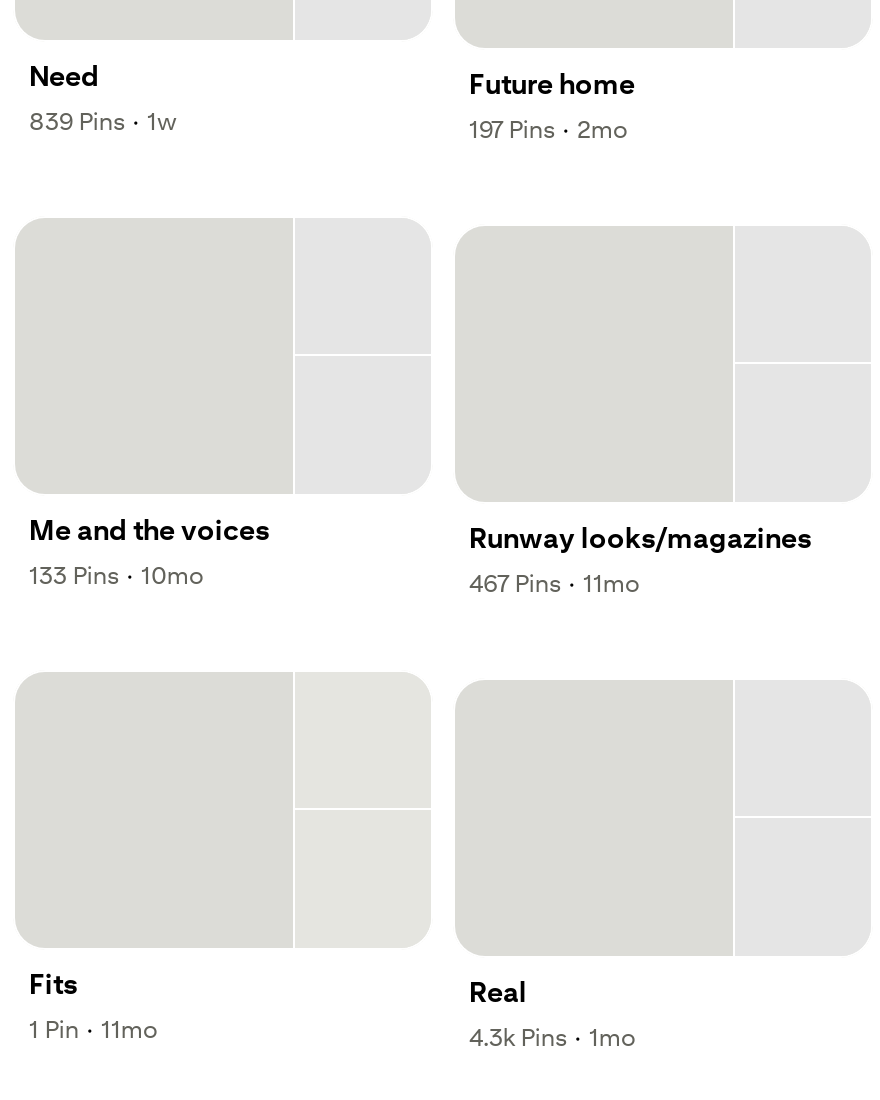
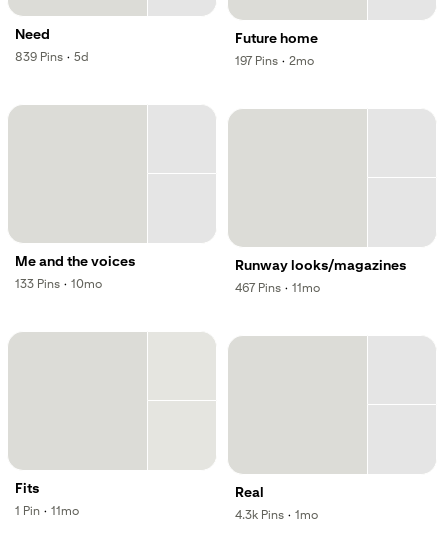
[27,106,177,136] ,839 Pins · , 1w -> [14,49,89,64] ,839 Pins · , 5d

